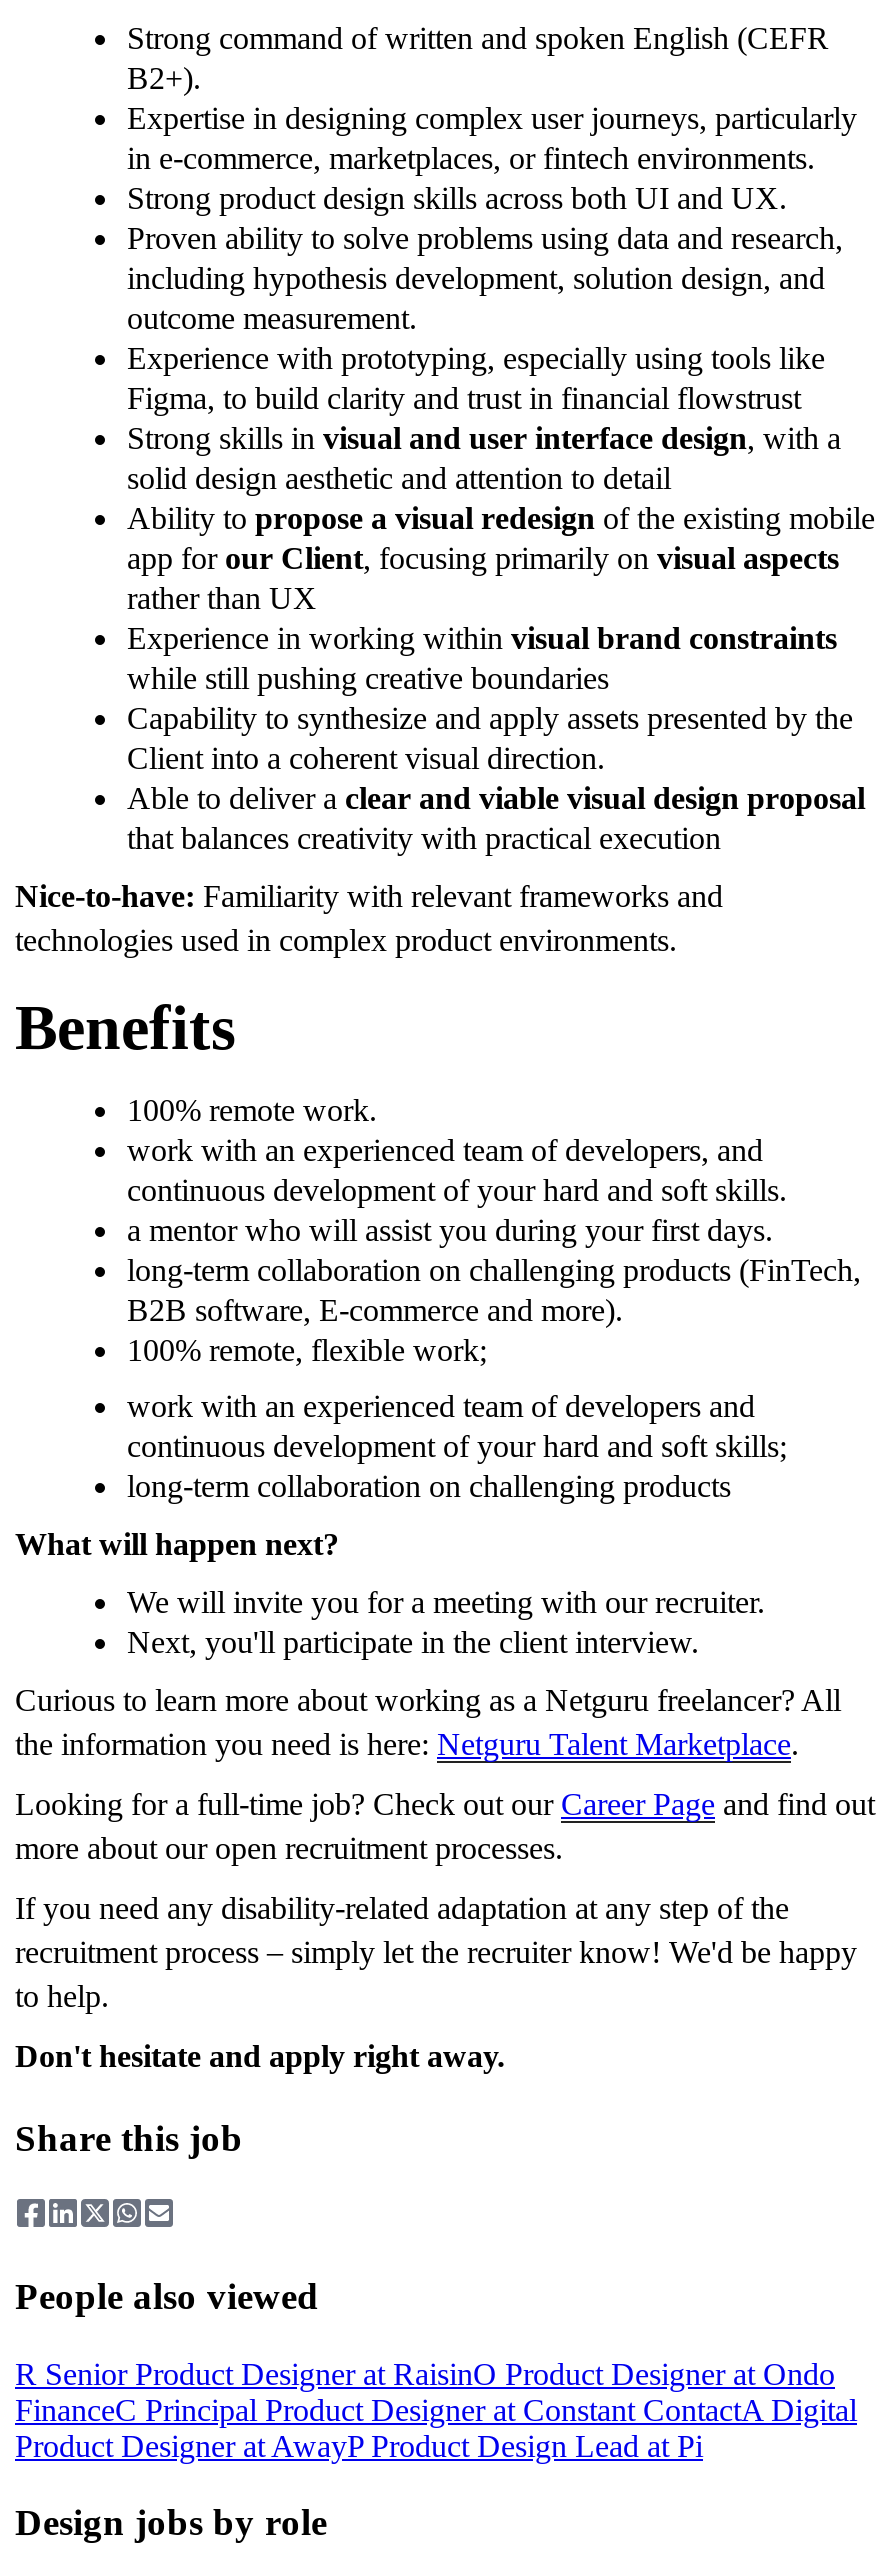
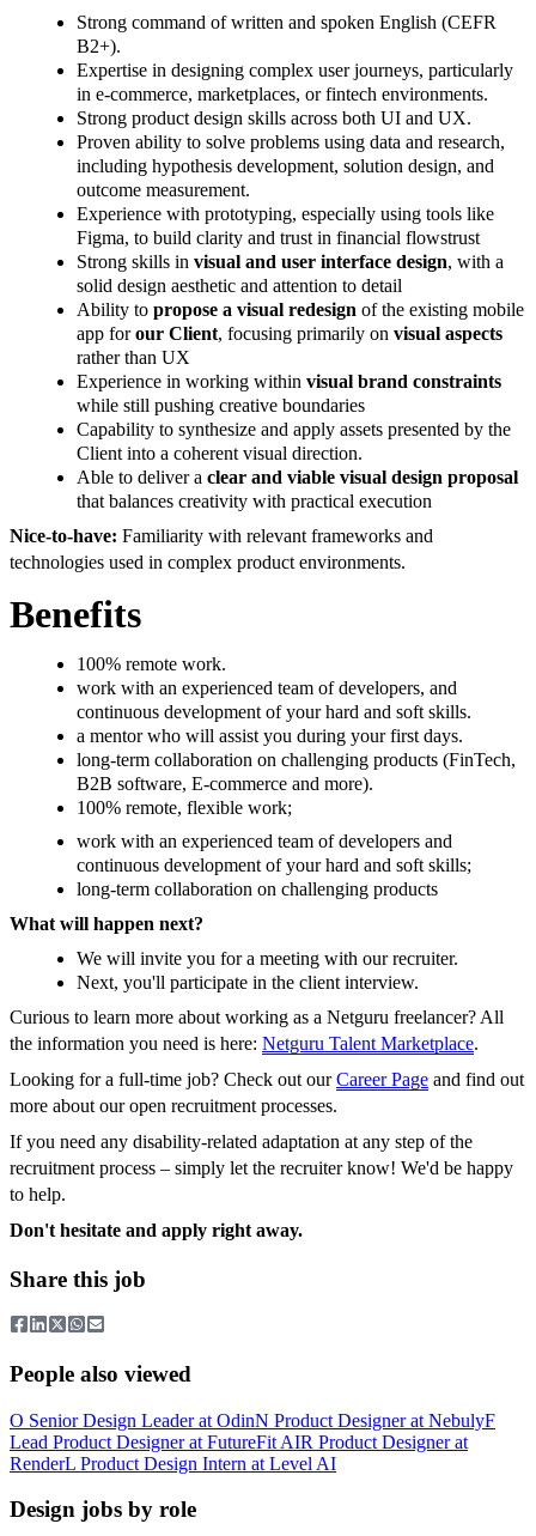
[15,2356,857,2462] R Senior Product Designer at RaisinO Product Designer at Ondo | FinanceC Principal Product Designer at Constant ContactA Digital | Product Designer at AwayP Product Design Lead at Pi -> [10,1410,495,1473] O Senior Design Leader at OdinN Product Designer at NebulyF | Lead Product Designer at FutureFit AI R Product Designer at | RenderL Product Design Intern at Level AI

